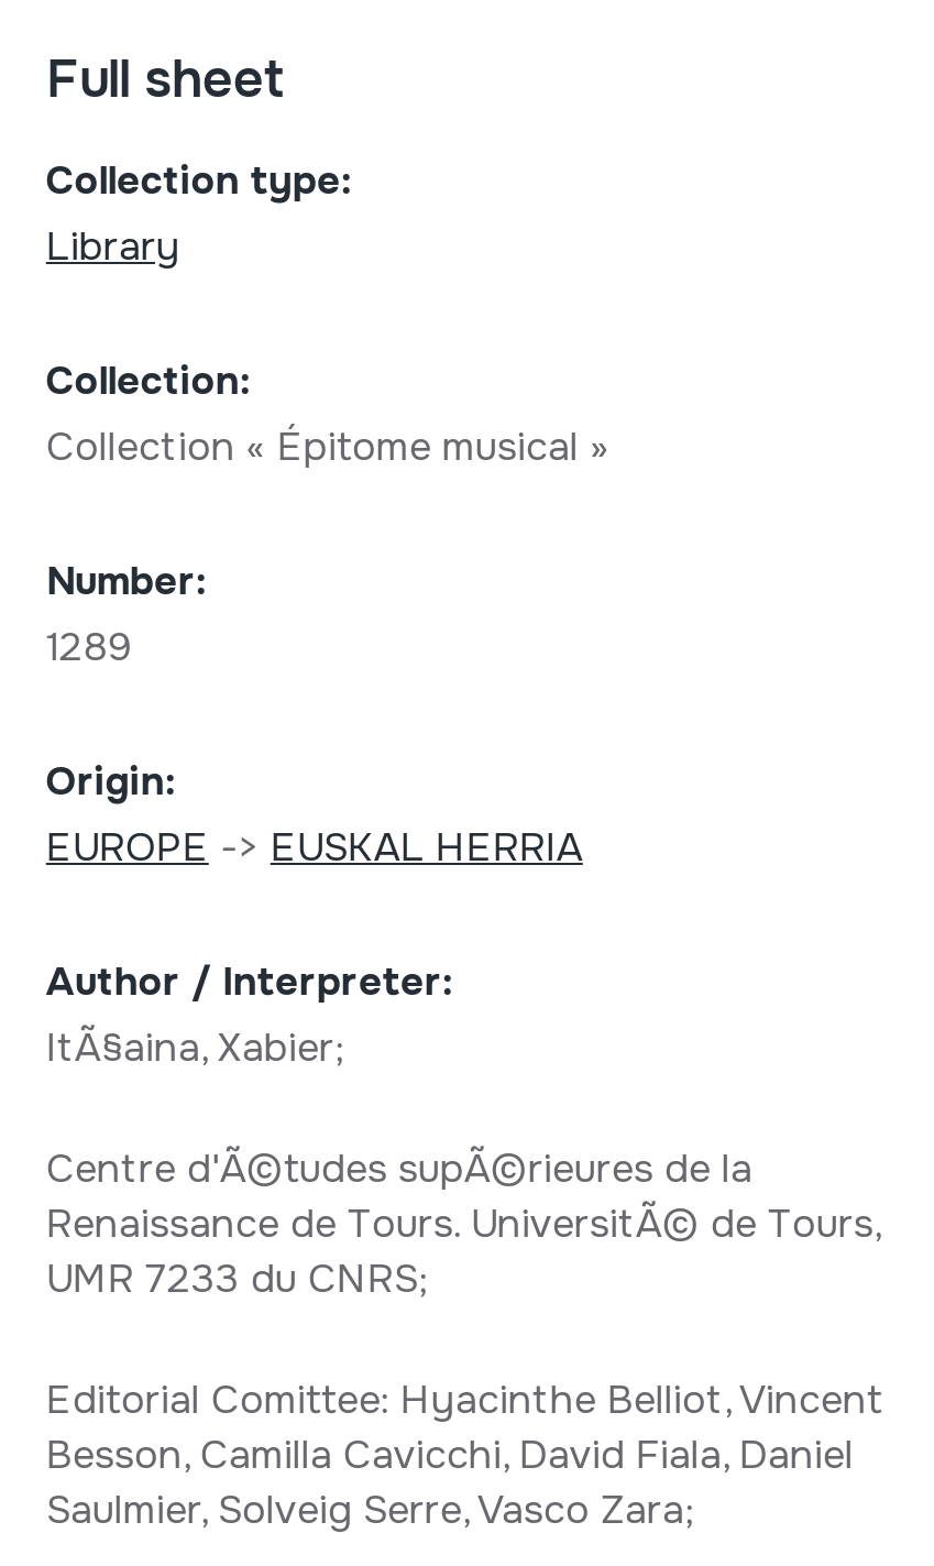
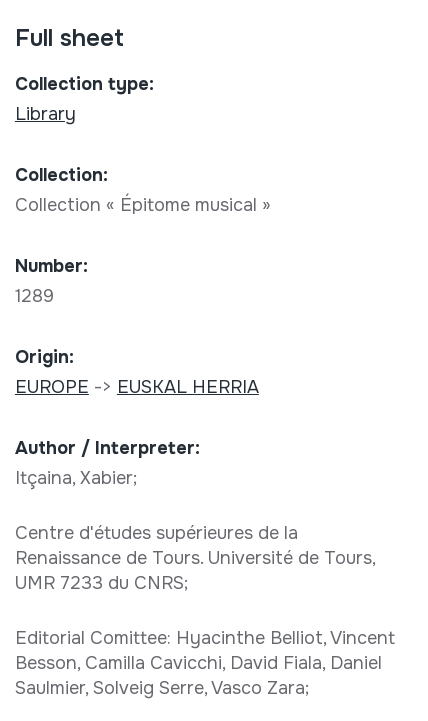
[46,1023,343,1072] ItÃ§aina, Xabier; -> [15,467,137,489] Itçaina, Xabier;
[46,1144,752,1193] Centre d'Ã©tudes supÃ©rieures de la -> [15,522,298,544] Centre d'études supérieures de la
[46,1199,880,1248] Renaissance de Tours. UniversitÃ© de Tours, -> [15,547,375,569] Renaissance de Tours. Université de Tours,

